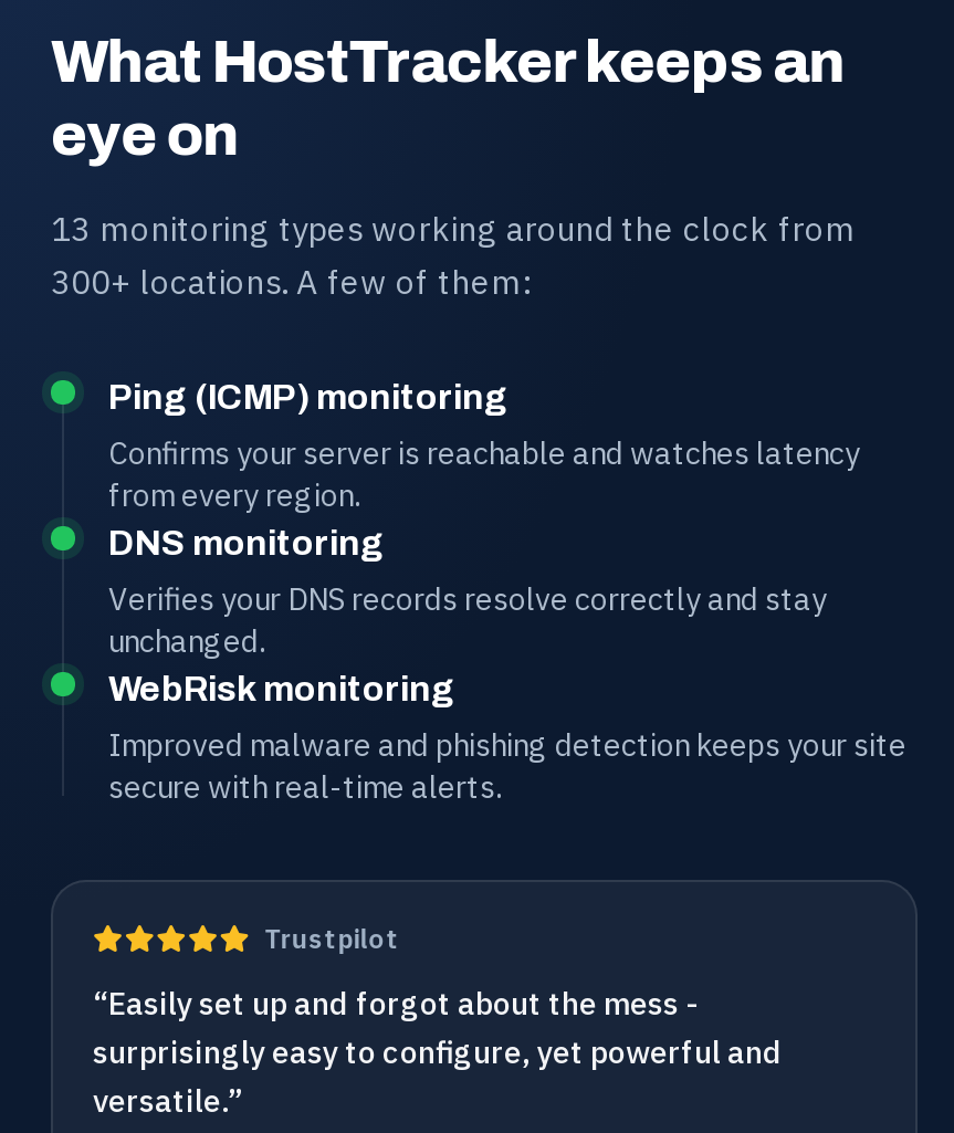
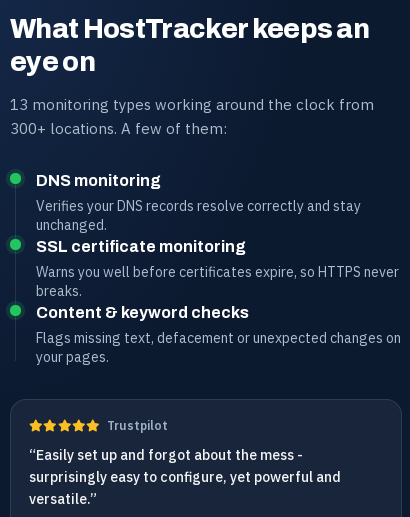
[108,378,860,515] Ping (ICMP) monitoring | Confirms your server is reachable and watches latency | from every region. -> none
moved [108,524,827,661] -> [36,172,361,234]: DNS monitoring | Verifies your DNS records resolve correctly and stay | unchanged.
[108,670,906,807] WebRisk monitoring | Improved malware and phishing detection keeps your site | secure with real-time alerts. -> [36,238,401,366] SSL certificate monitoring | Warns you well before certificates expire, so HTTPS never | breaks. | Content & keyword checks | Flags missing text, defacement or unexpected changes on | your pages.

